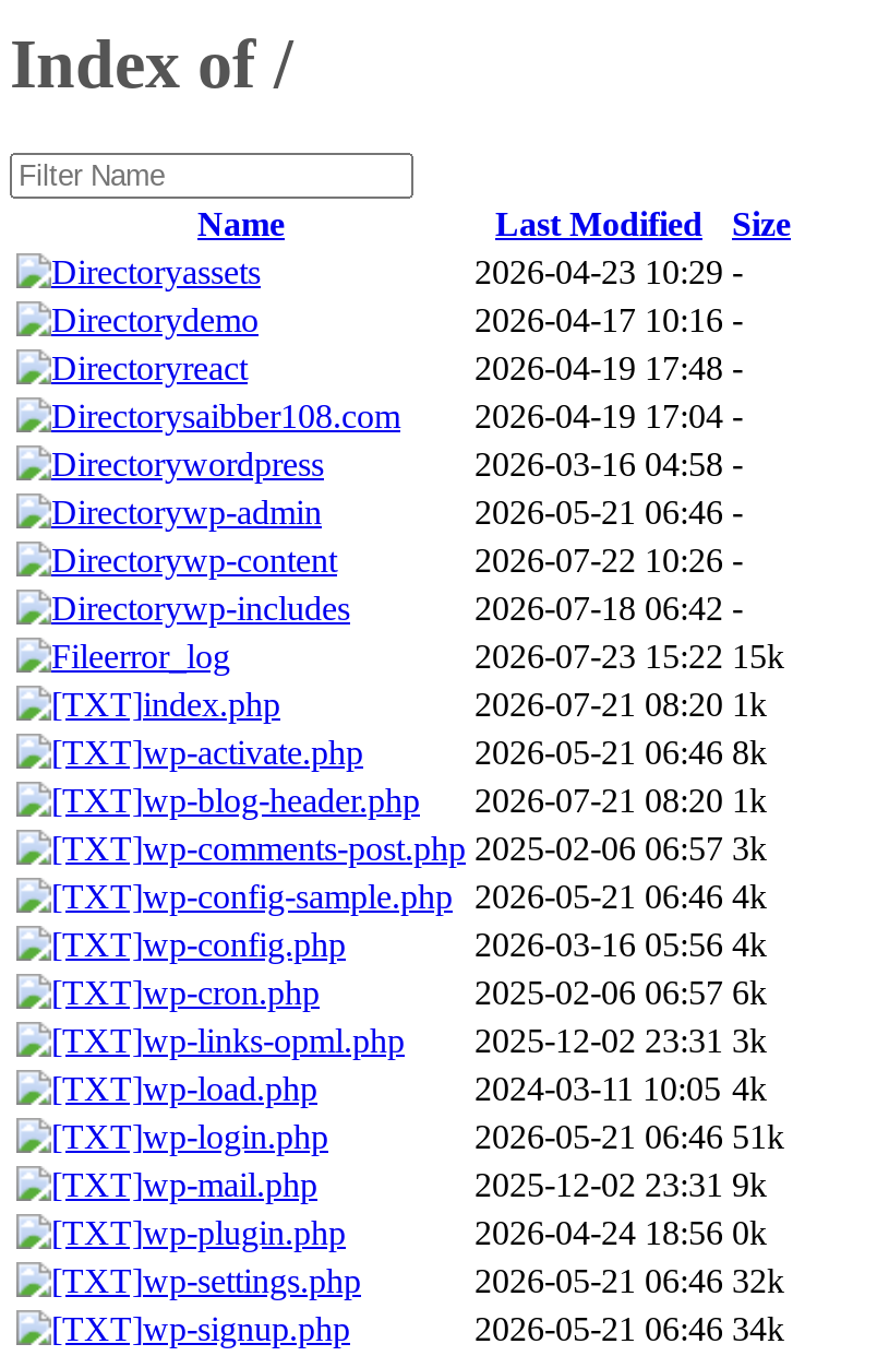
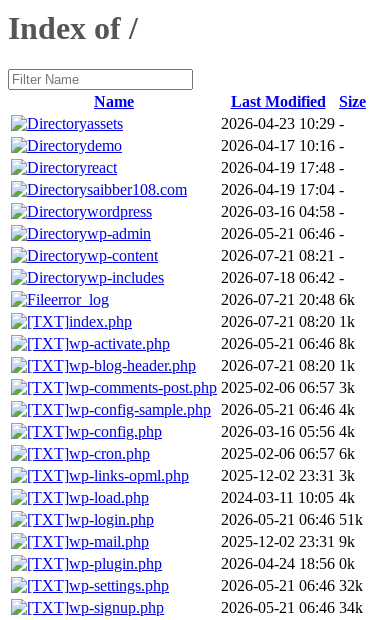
[474,541,743,578] 2026-07-22 10:26 - -> [221,247,344,264] 2026-07-21 08:21 -
[474,637,784,675] 2026-07-23 15:22 15k -> [221,291,355,308] 2026-07-21 20:48 6k

